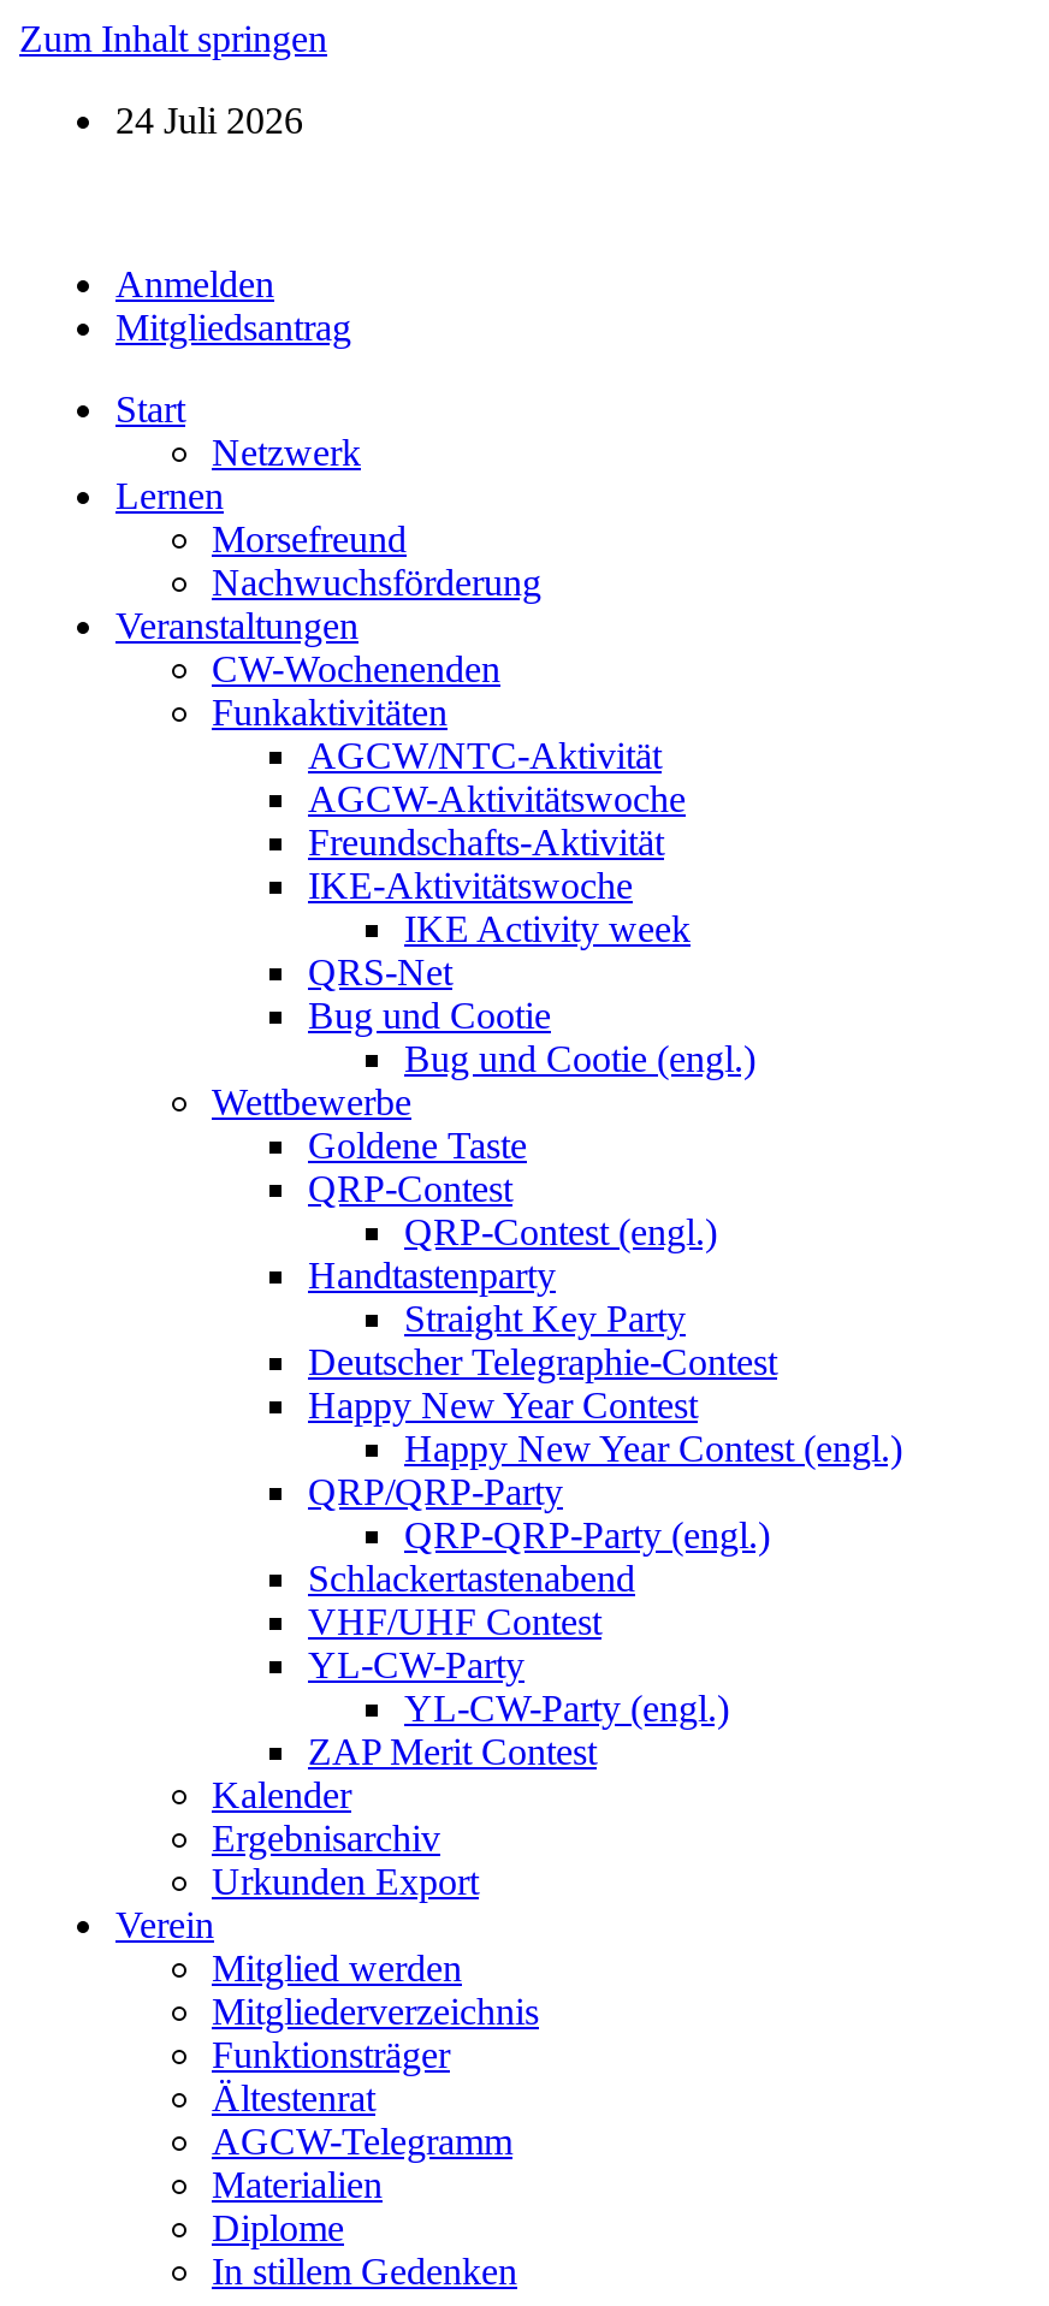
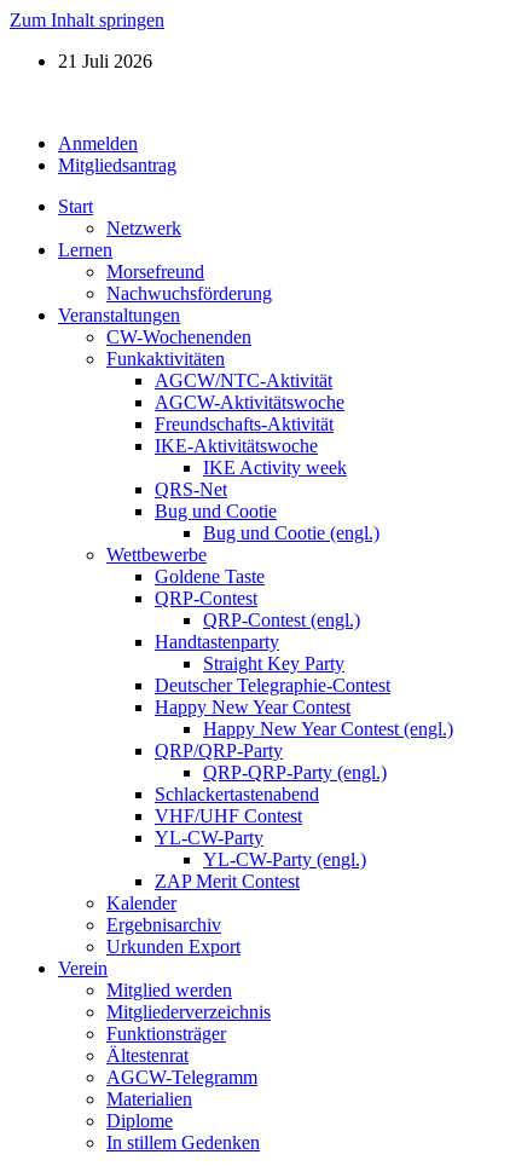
[115,100,303,141] 24 Juli 2026 -> [58,51,152,71] 21 Juli 2026

